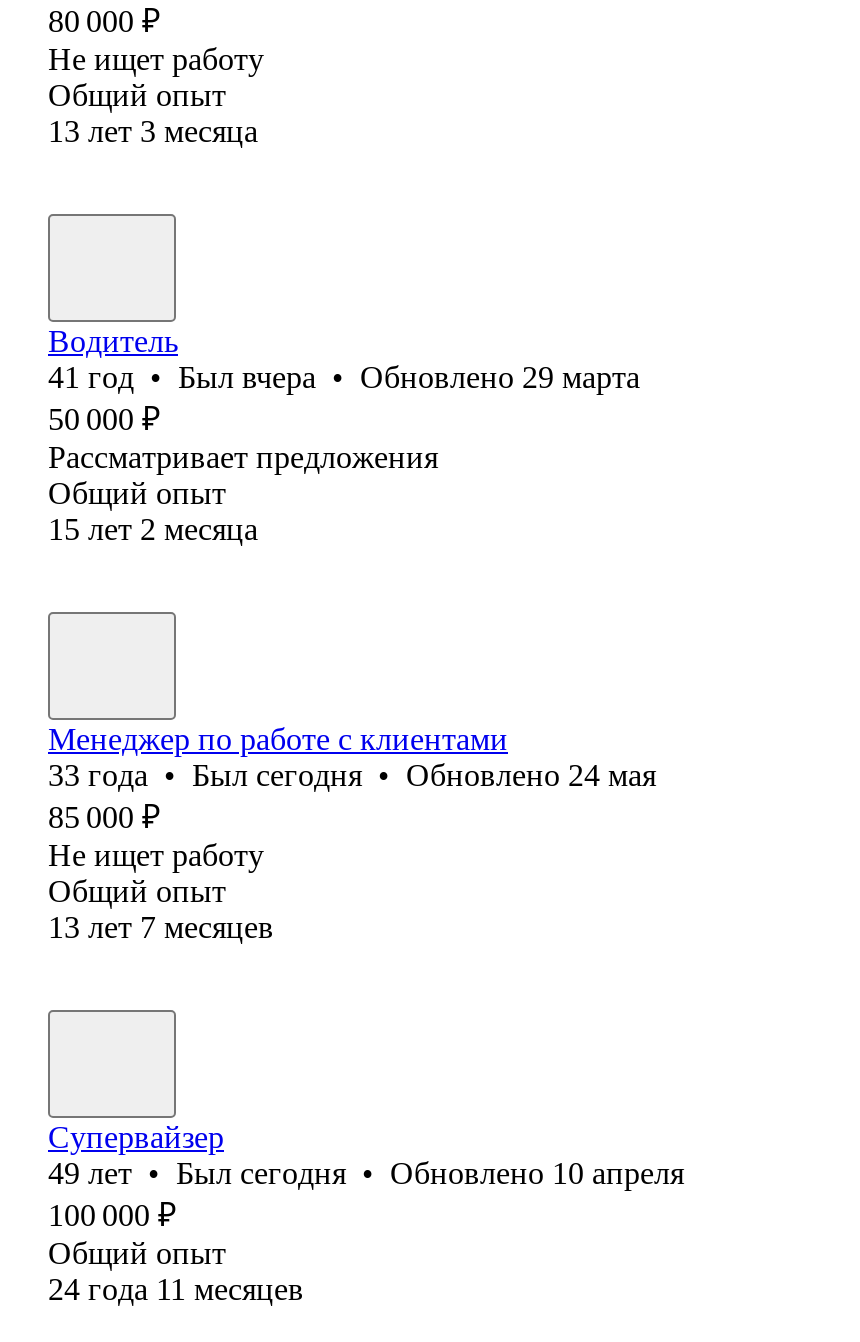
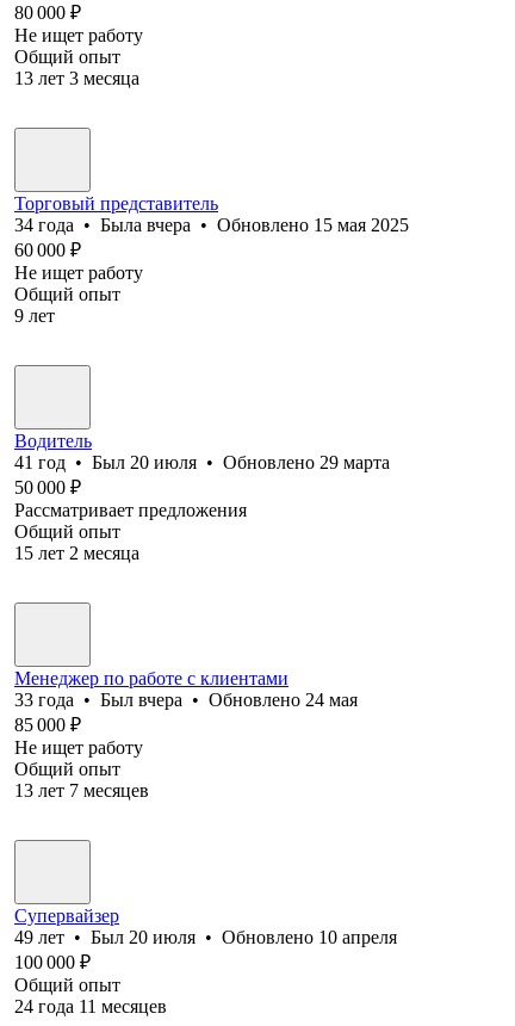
none -> [14,193,409,326] Торговый представитель | 34 года • Была вчера • Обновлено 15 мая 2025 | 60 000 ₽ | Не ищет работу | Общий опыт | 9 лет
[48,360,640,394] 41 год • Был вчера • Обновлено 29 марта -> [14,452,390,472] 41 год • Был 20 июля • Обновлено 29 марта
[48,758,656,792] 33 года • Был сегодня • Обновлено 24 мая -> [14,689,358,710] 33 года • Был вчера • Обновлено 24 мая
[48,1156,684,1190] 49 лет • Был сегодня • Обновлено 10 апреля -> [14,927,397,947] 49 лет • Был 20 июля • Обновлено 10 апреля

